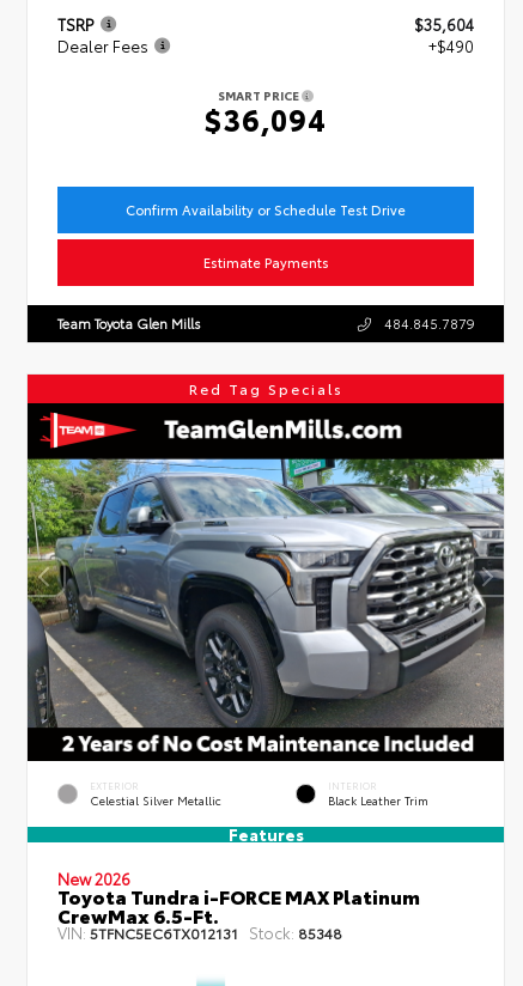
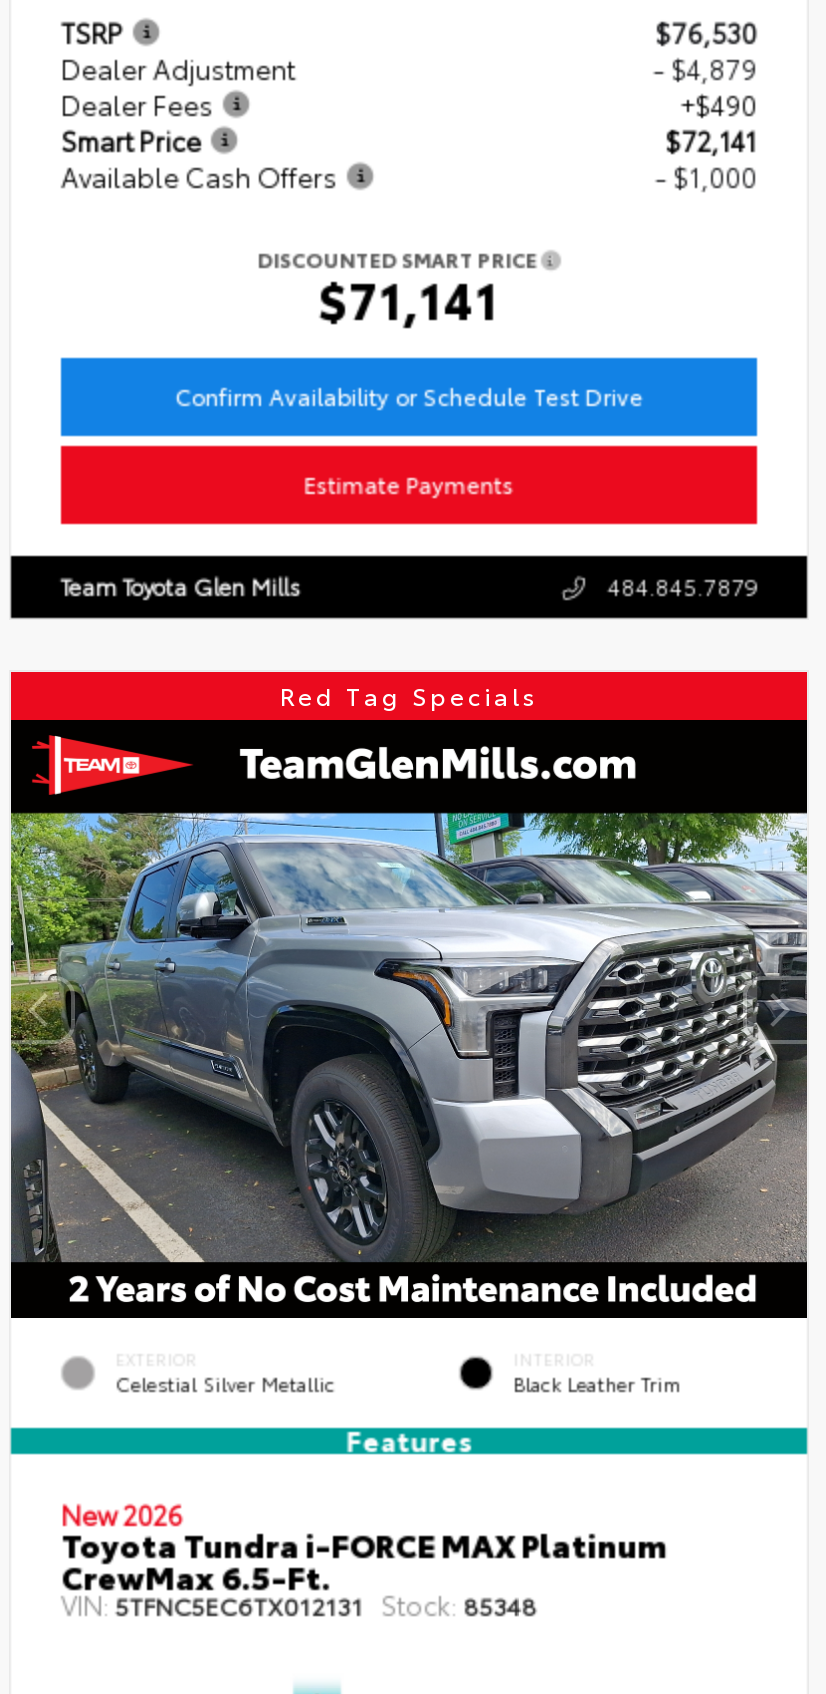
[414,13,474,35] $35,604 -> [61,14,757,86] $76,530 | Dealer Adjustment | - $4,879
[205,86,327,139] SMART PRICE | $36,094 -> [61,122,757,333] Smart Price | $72,141 | Available Cash Offers | - $1,000 | DISCOUNTED SMART PRICE | $71,141

